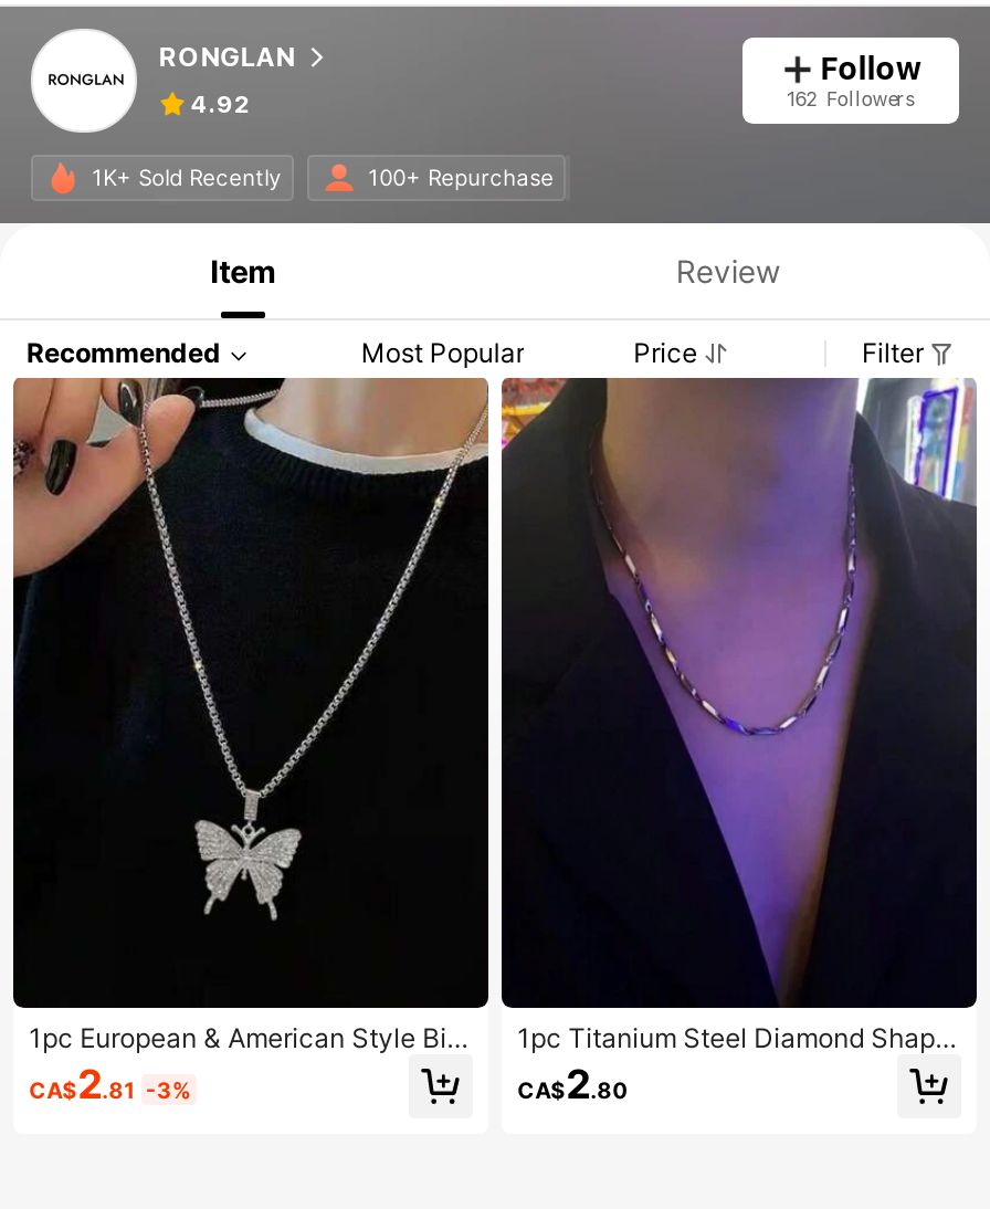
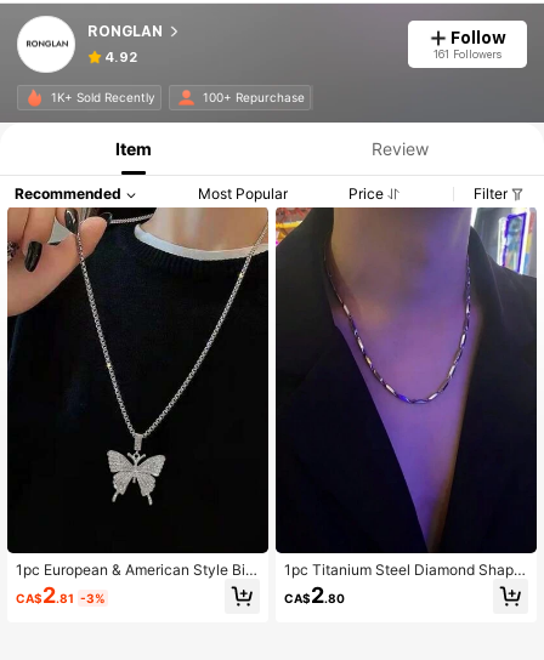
[786,86,914,110] 162 Followers -> [433,47,501,61] 161 Followers

